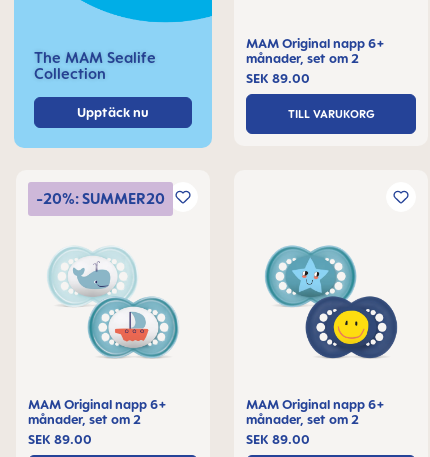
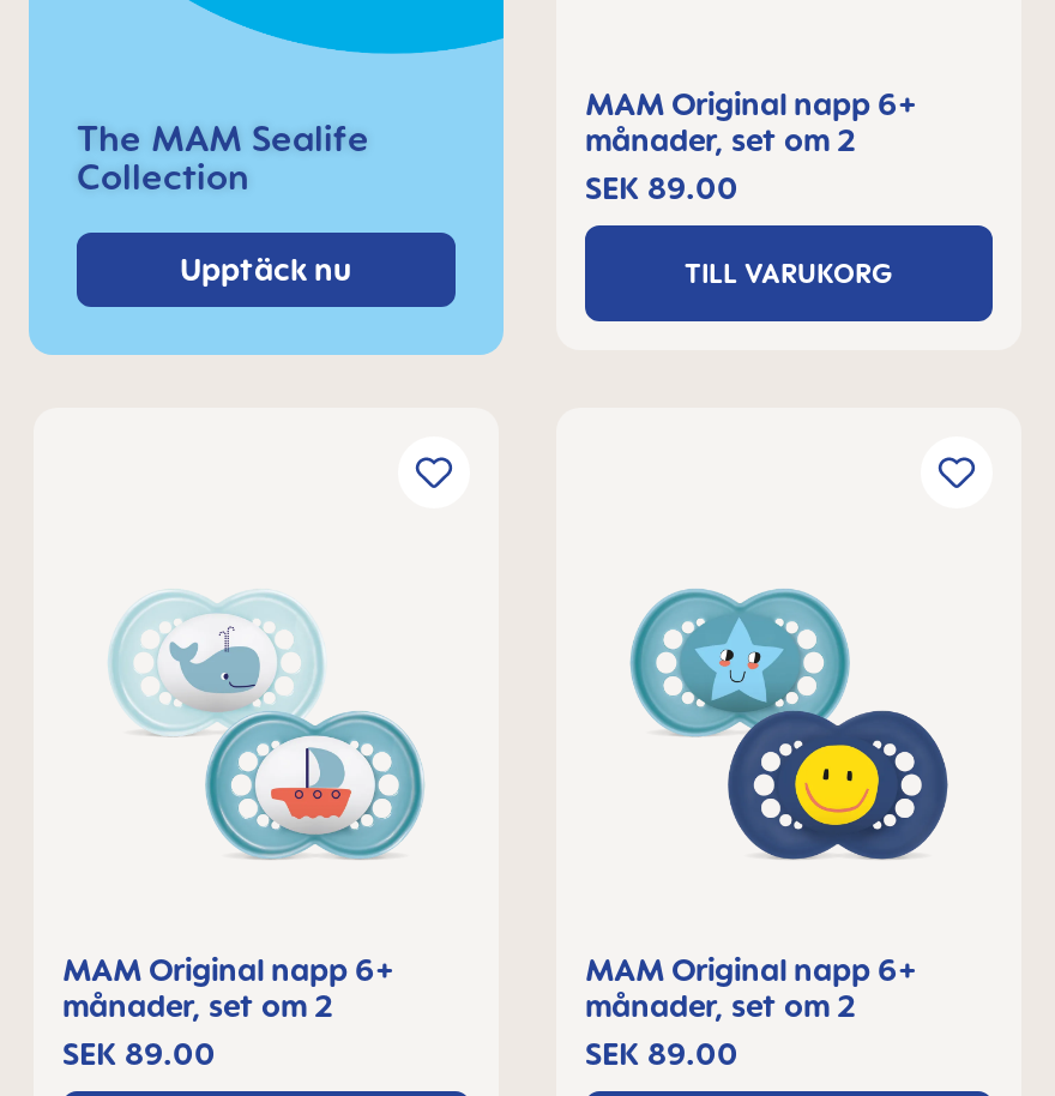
[36,190,165,207] -20%: SUMMER20 -> none

